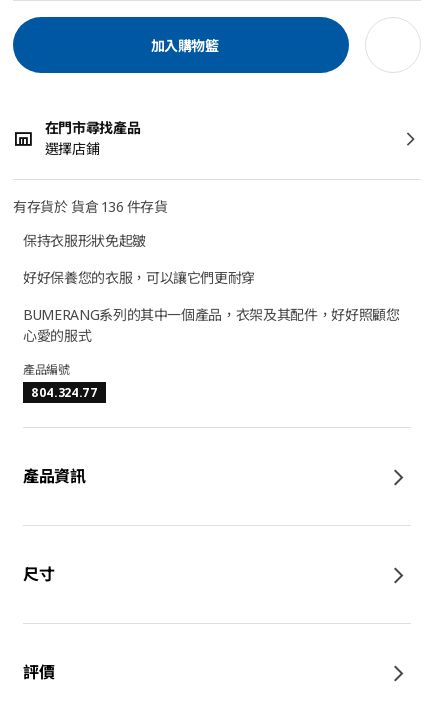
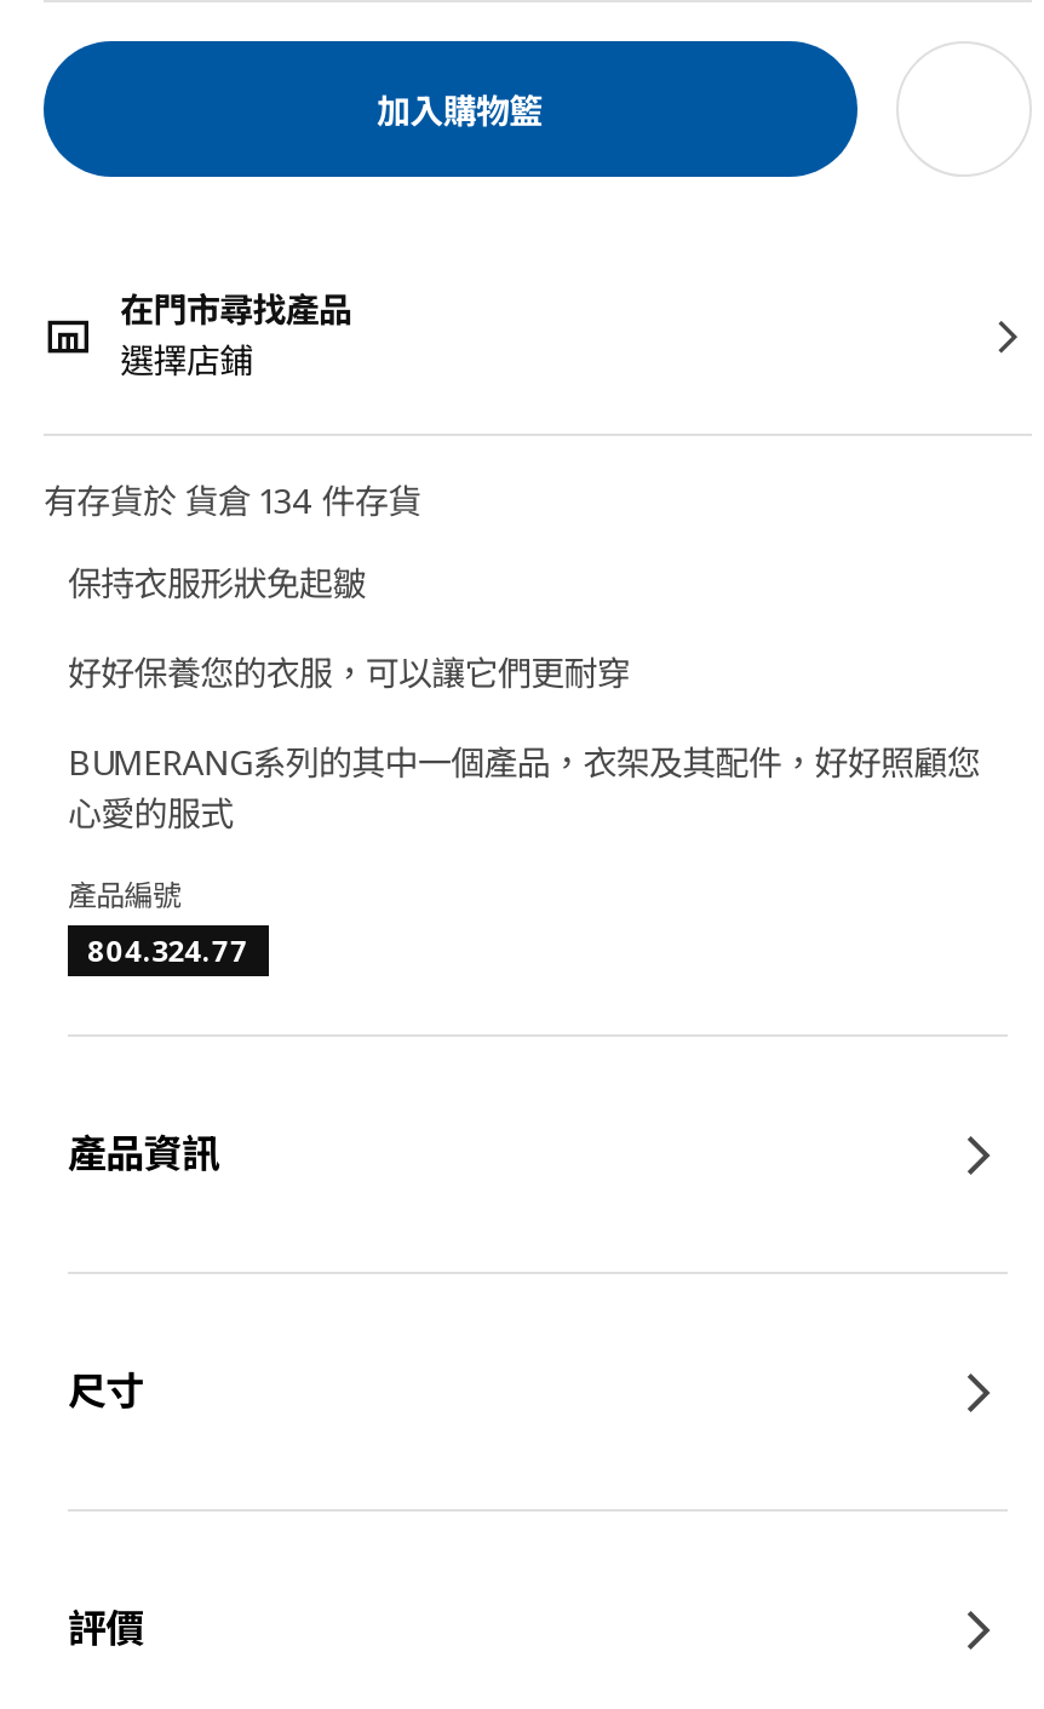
[13,197,168,216] 有存貨於 貨倉 136 件存貨 -> [44,477,421,523] 有存貨於 貨倉 134 件存貨

